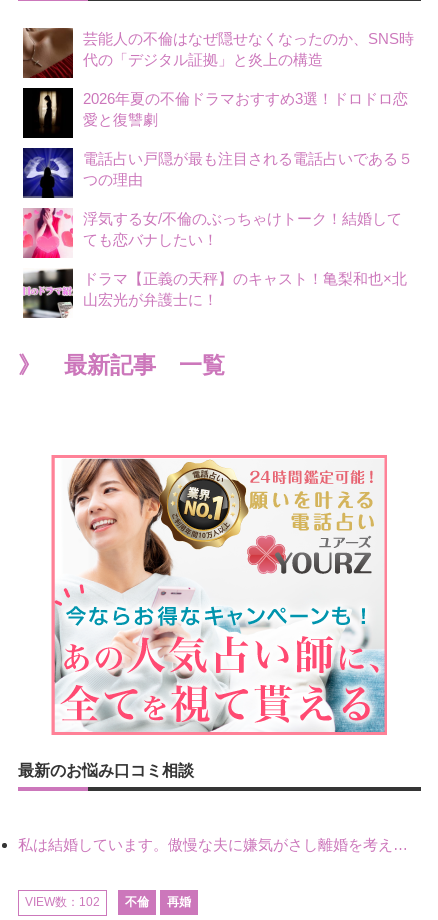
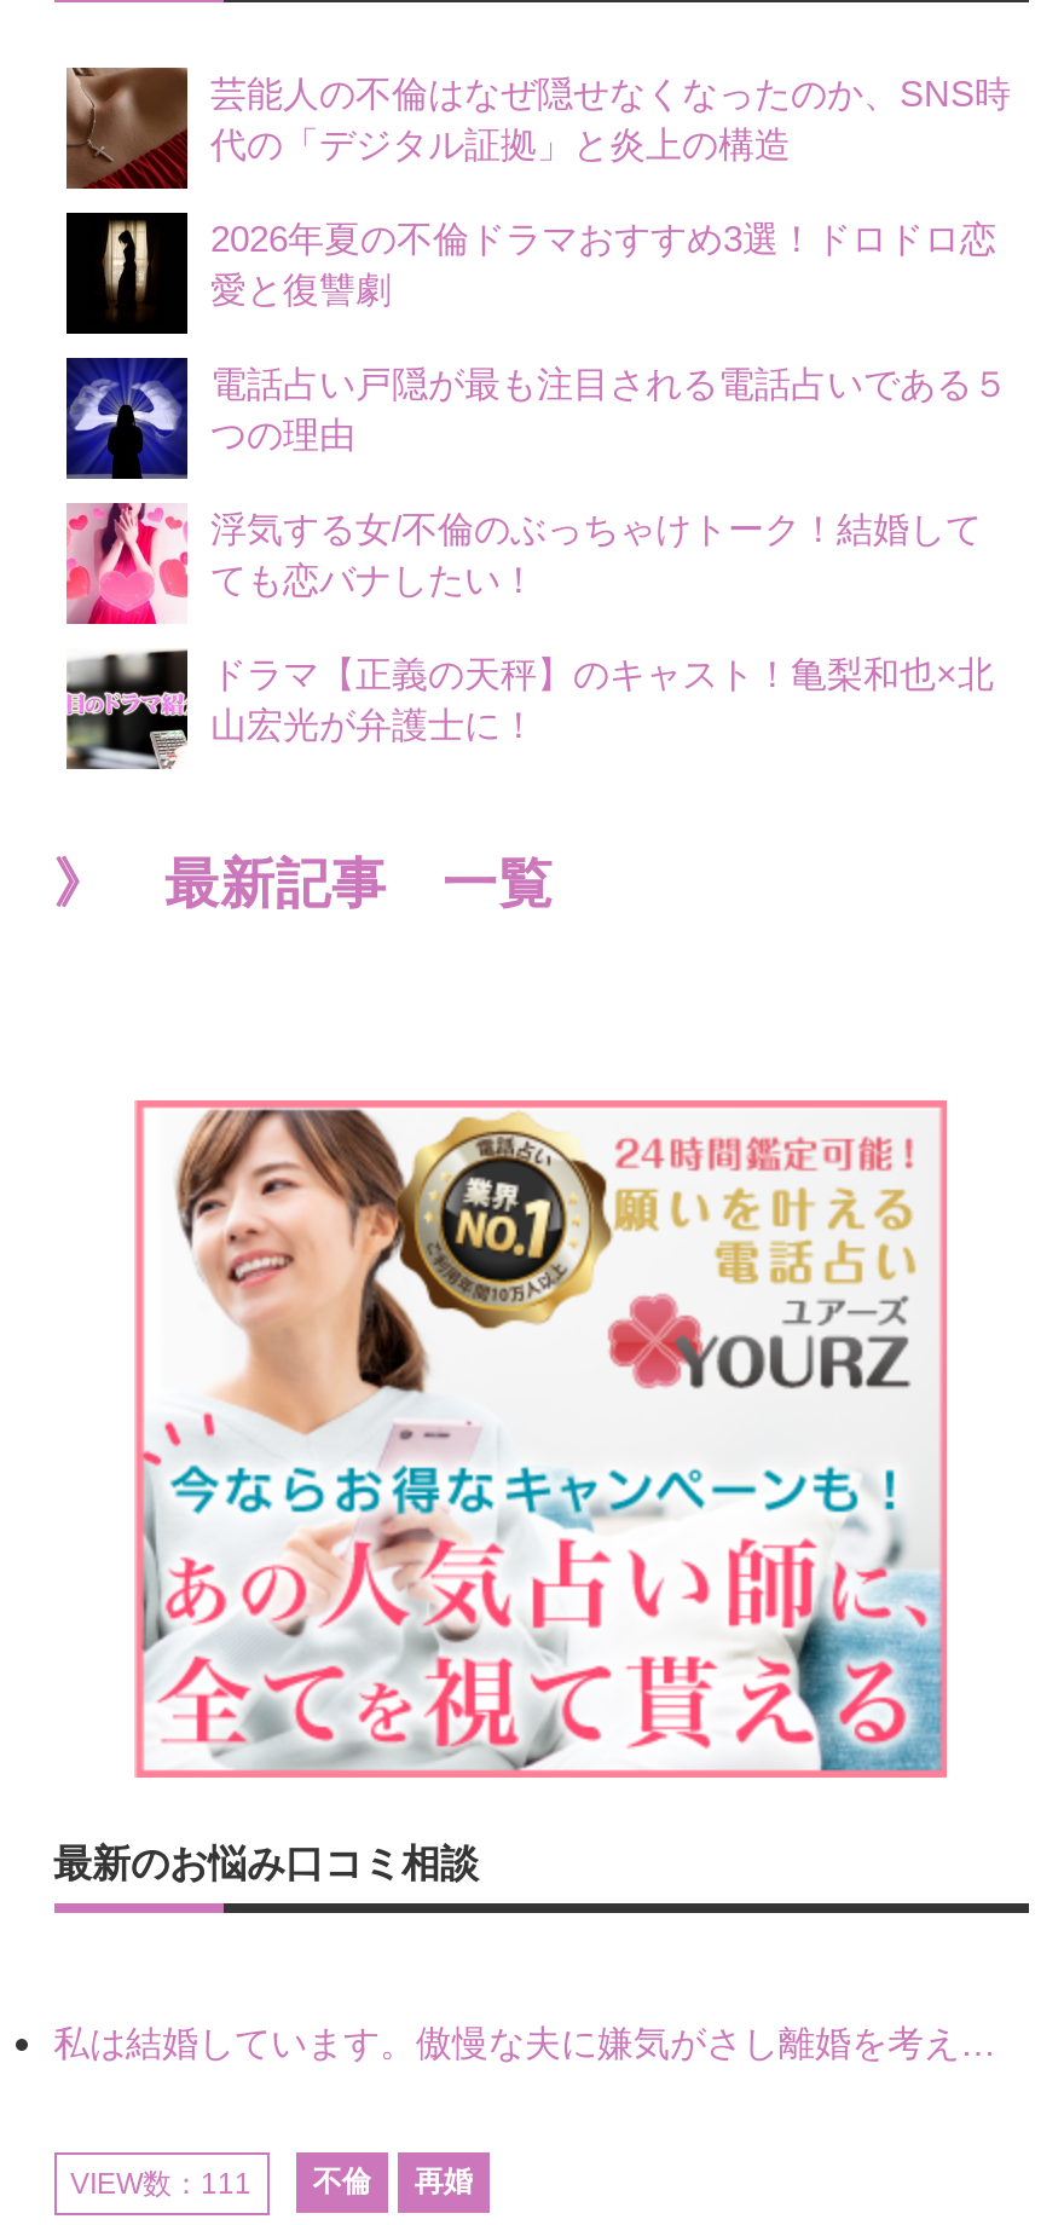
[24,895,191,909] VIEW数：102 不倫 再婚 -> [70,2164,472,2200] VIEW数：111 不倫 再婚

